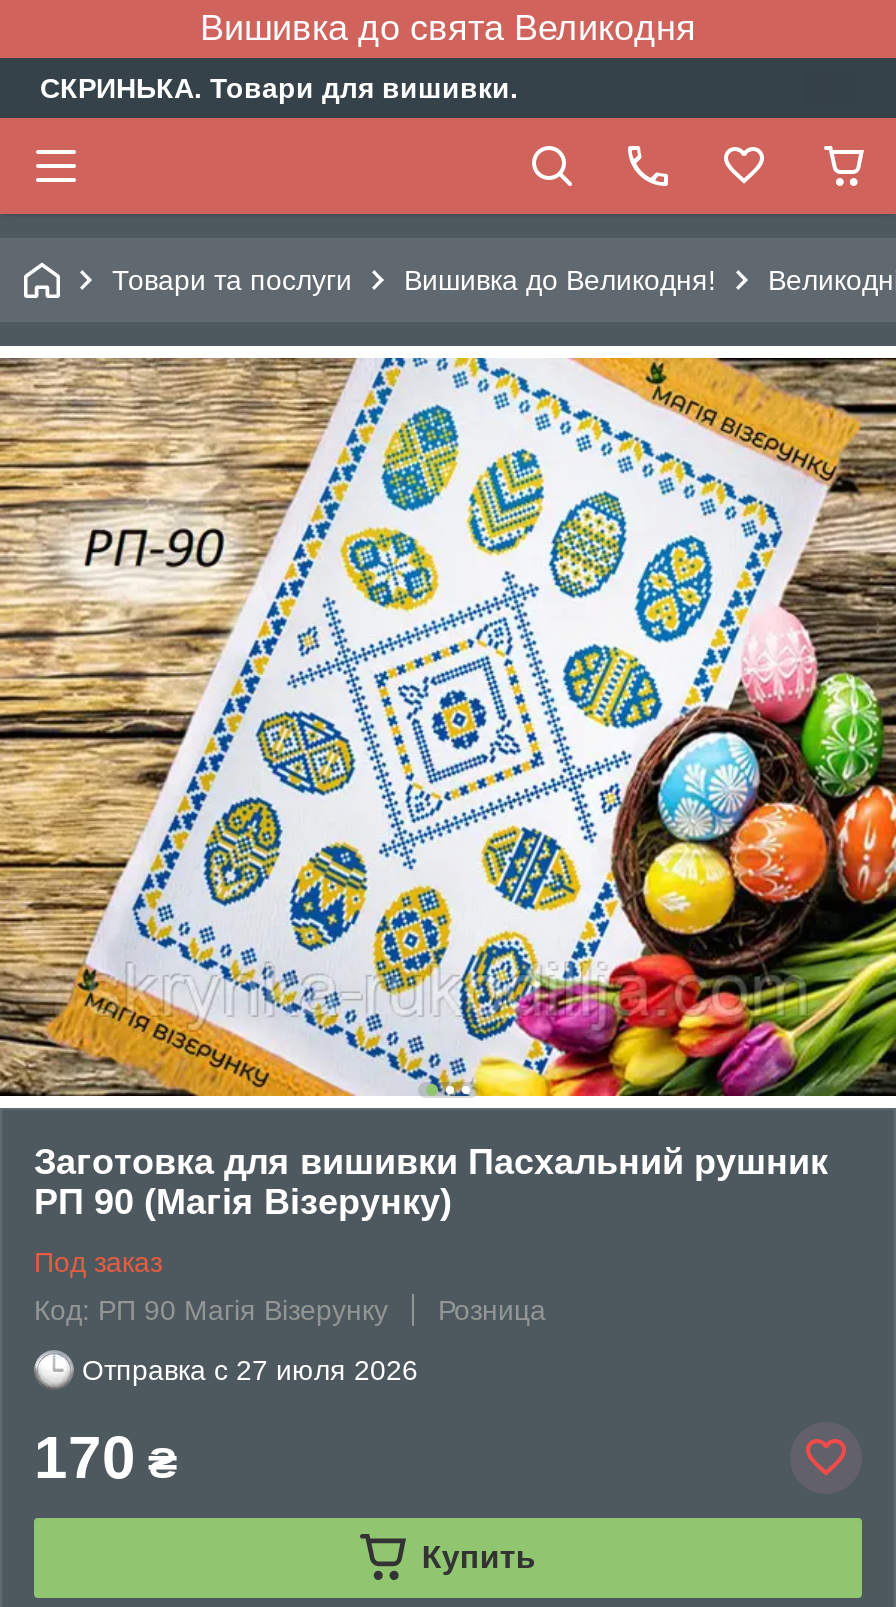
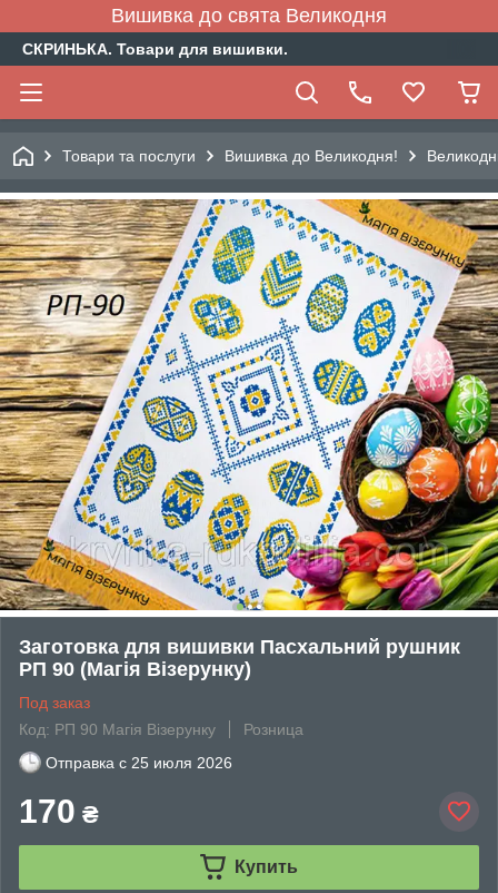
[82,1354,418,1386] Отправка с 27 июля 2026 -> [46,754,232,771] Отправка с 25 июля 2026

